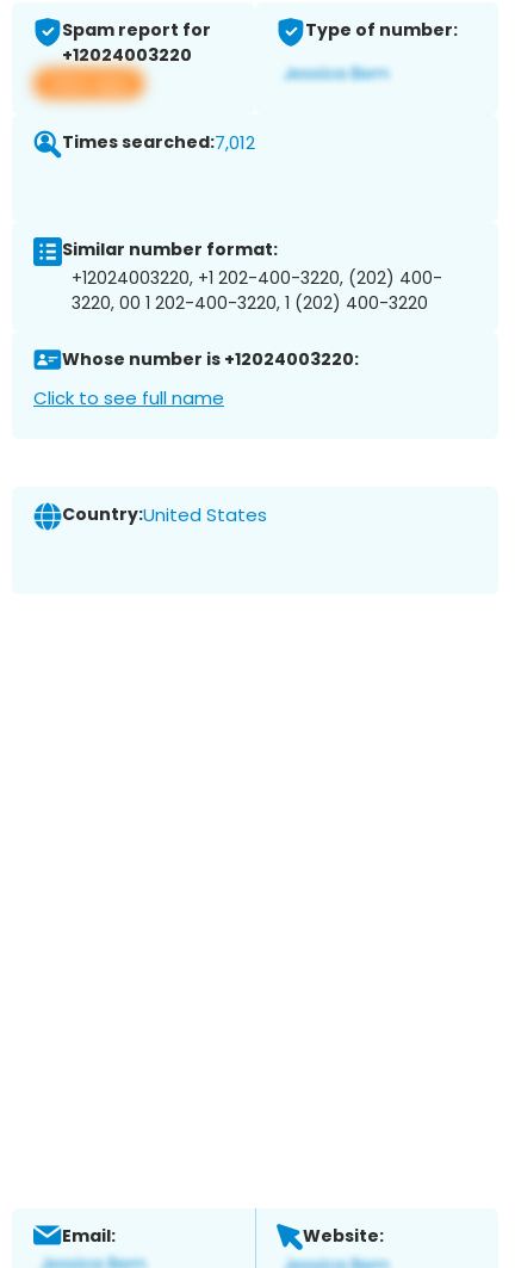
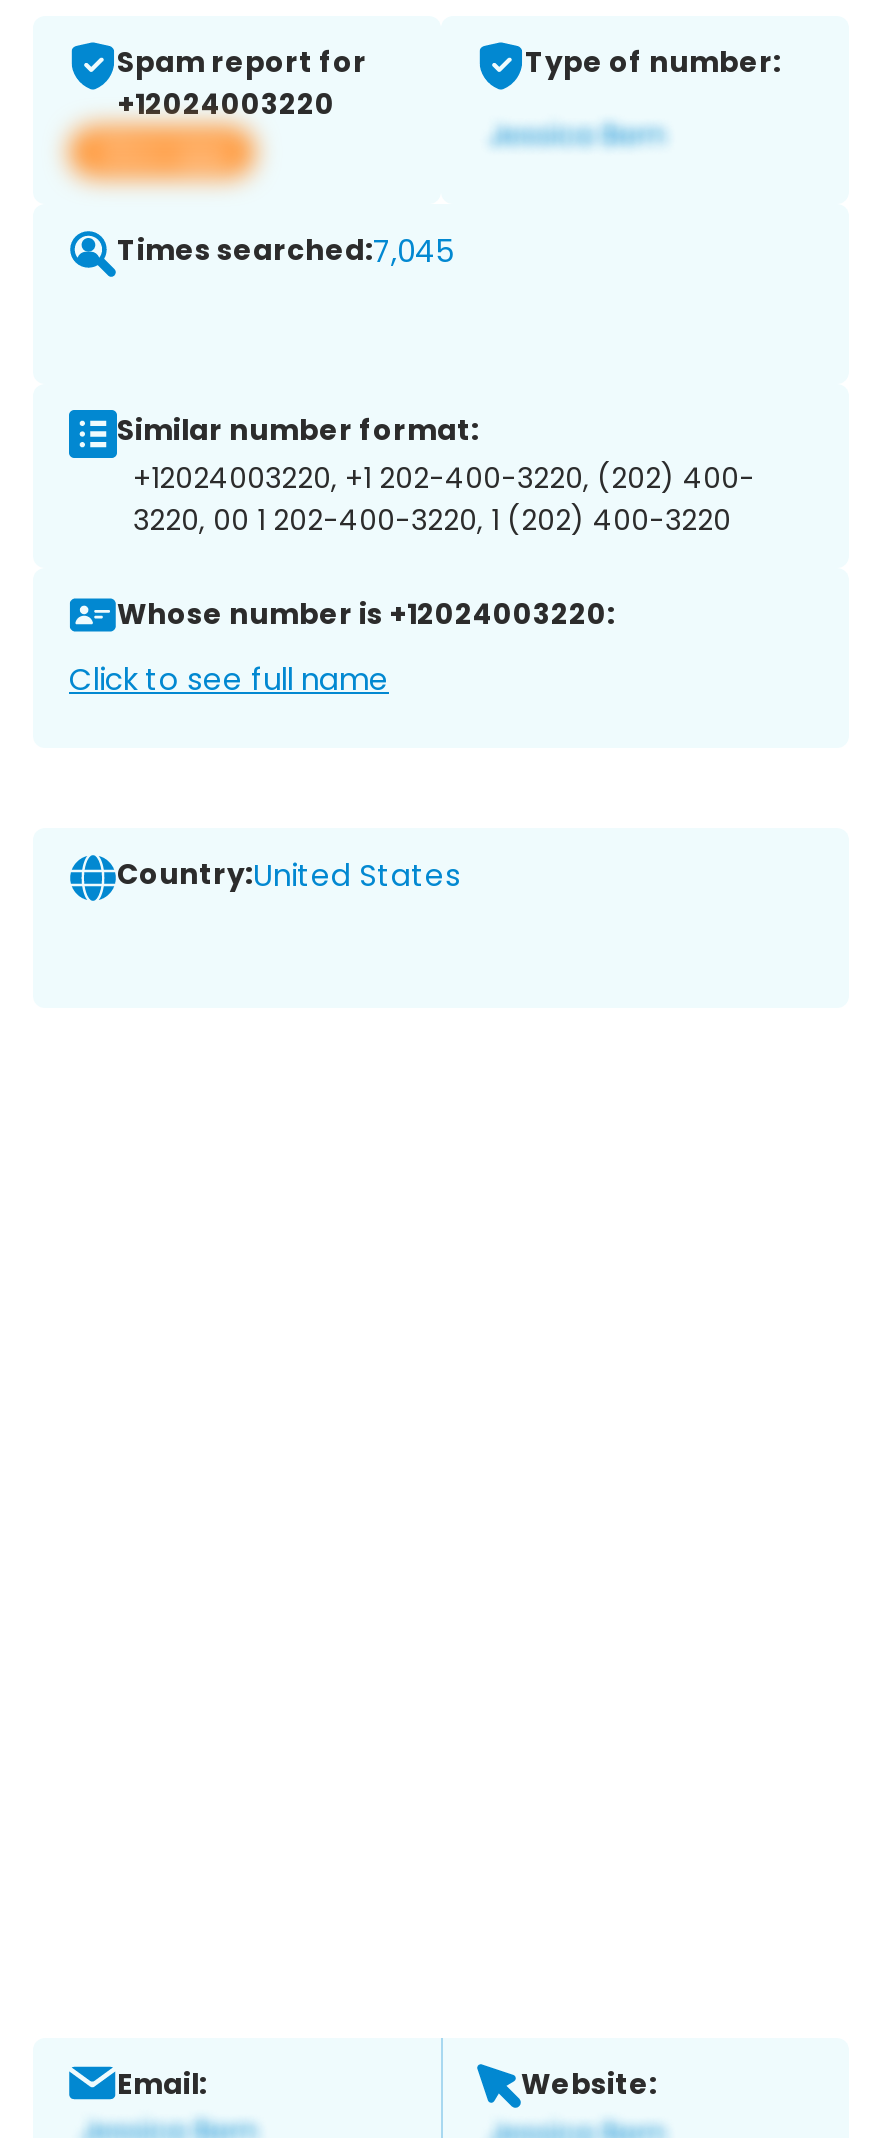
[62,130,255,155] Times searched:7,012 -> [117,230,455,272] Times searched:7,045

